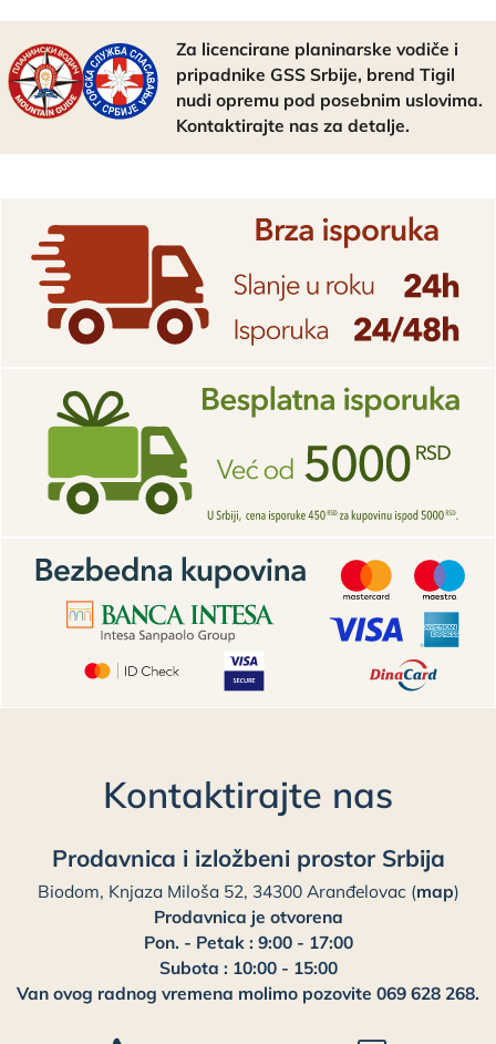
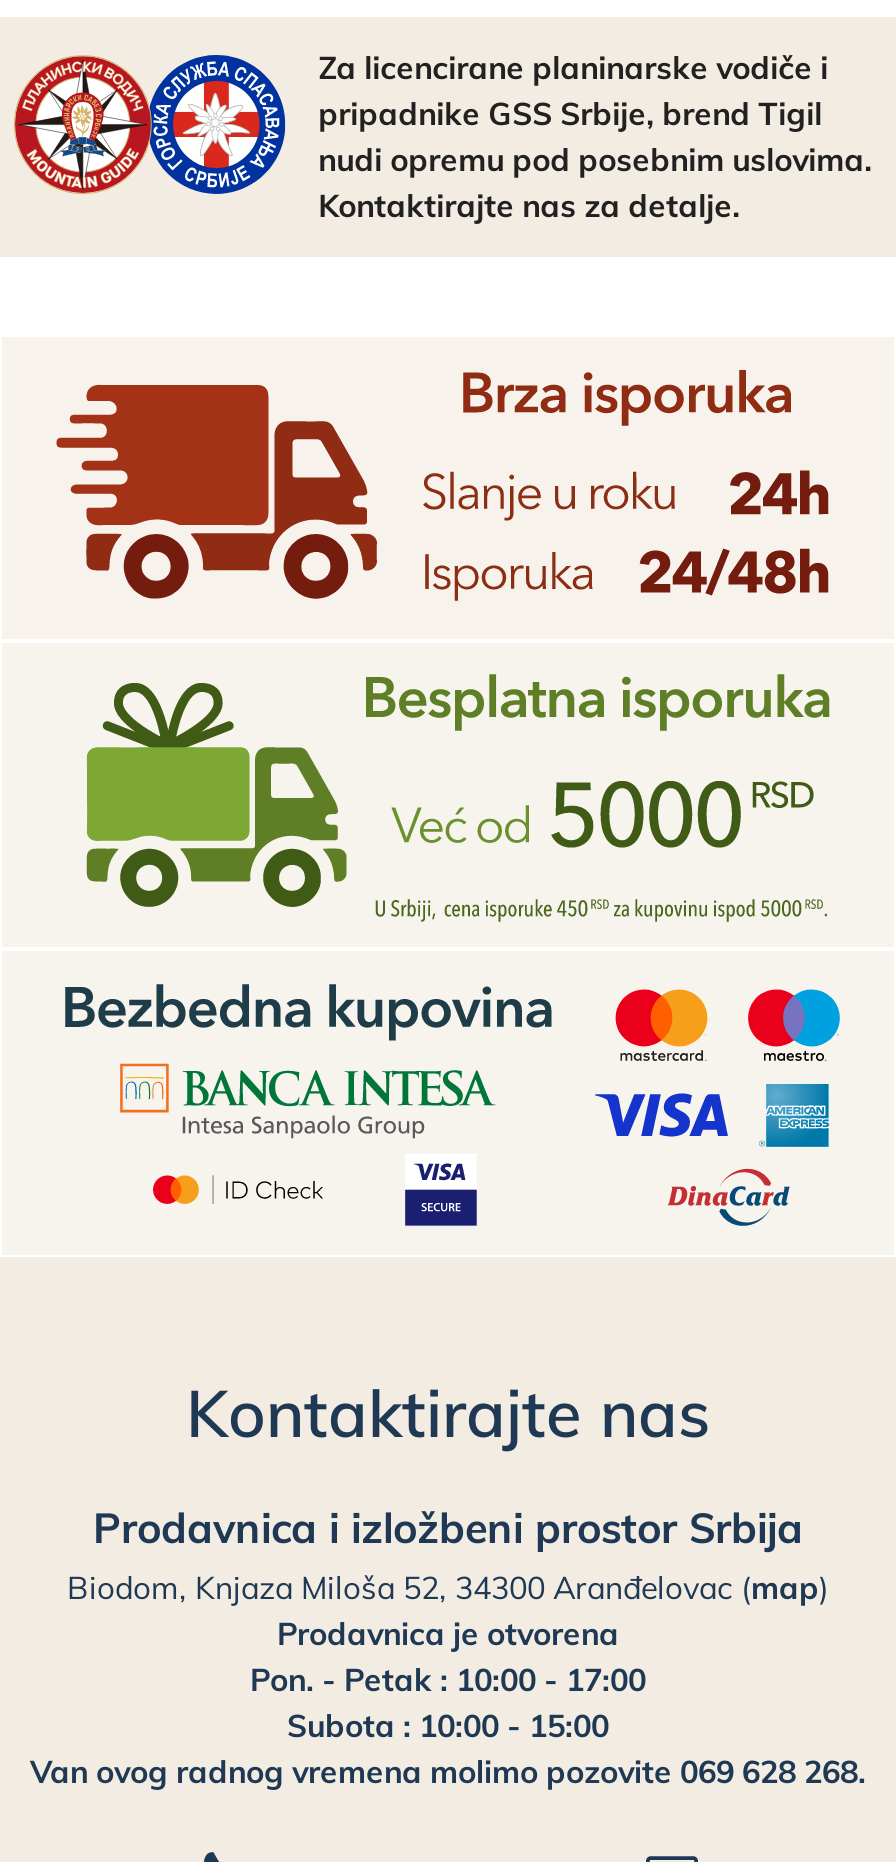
[143,931,353,953] Pon. - Petak : 9:00 - 17:00 -> [250,1658,646,1698] Pon. - Petak : 10:00 - 17:00

